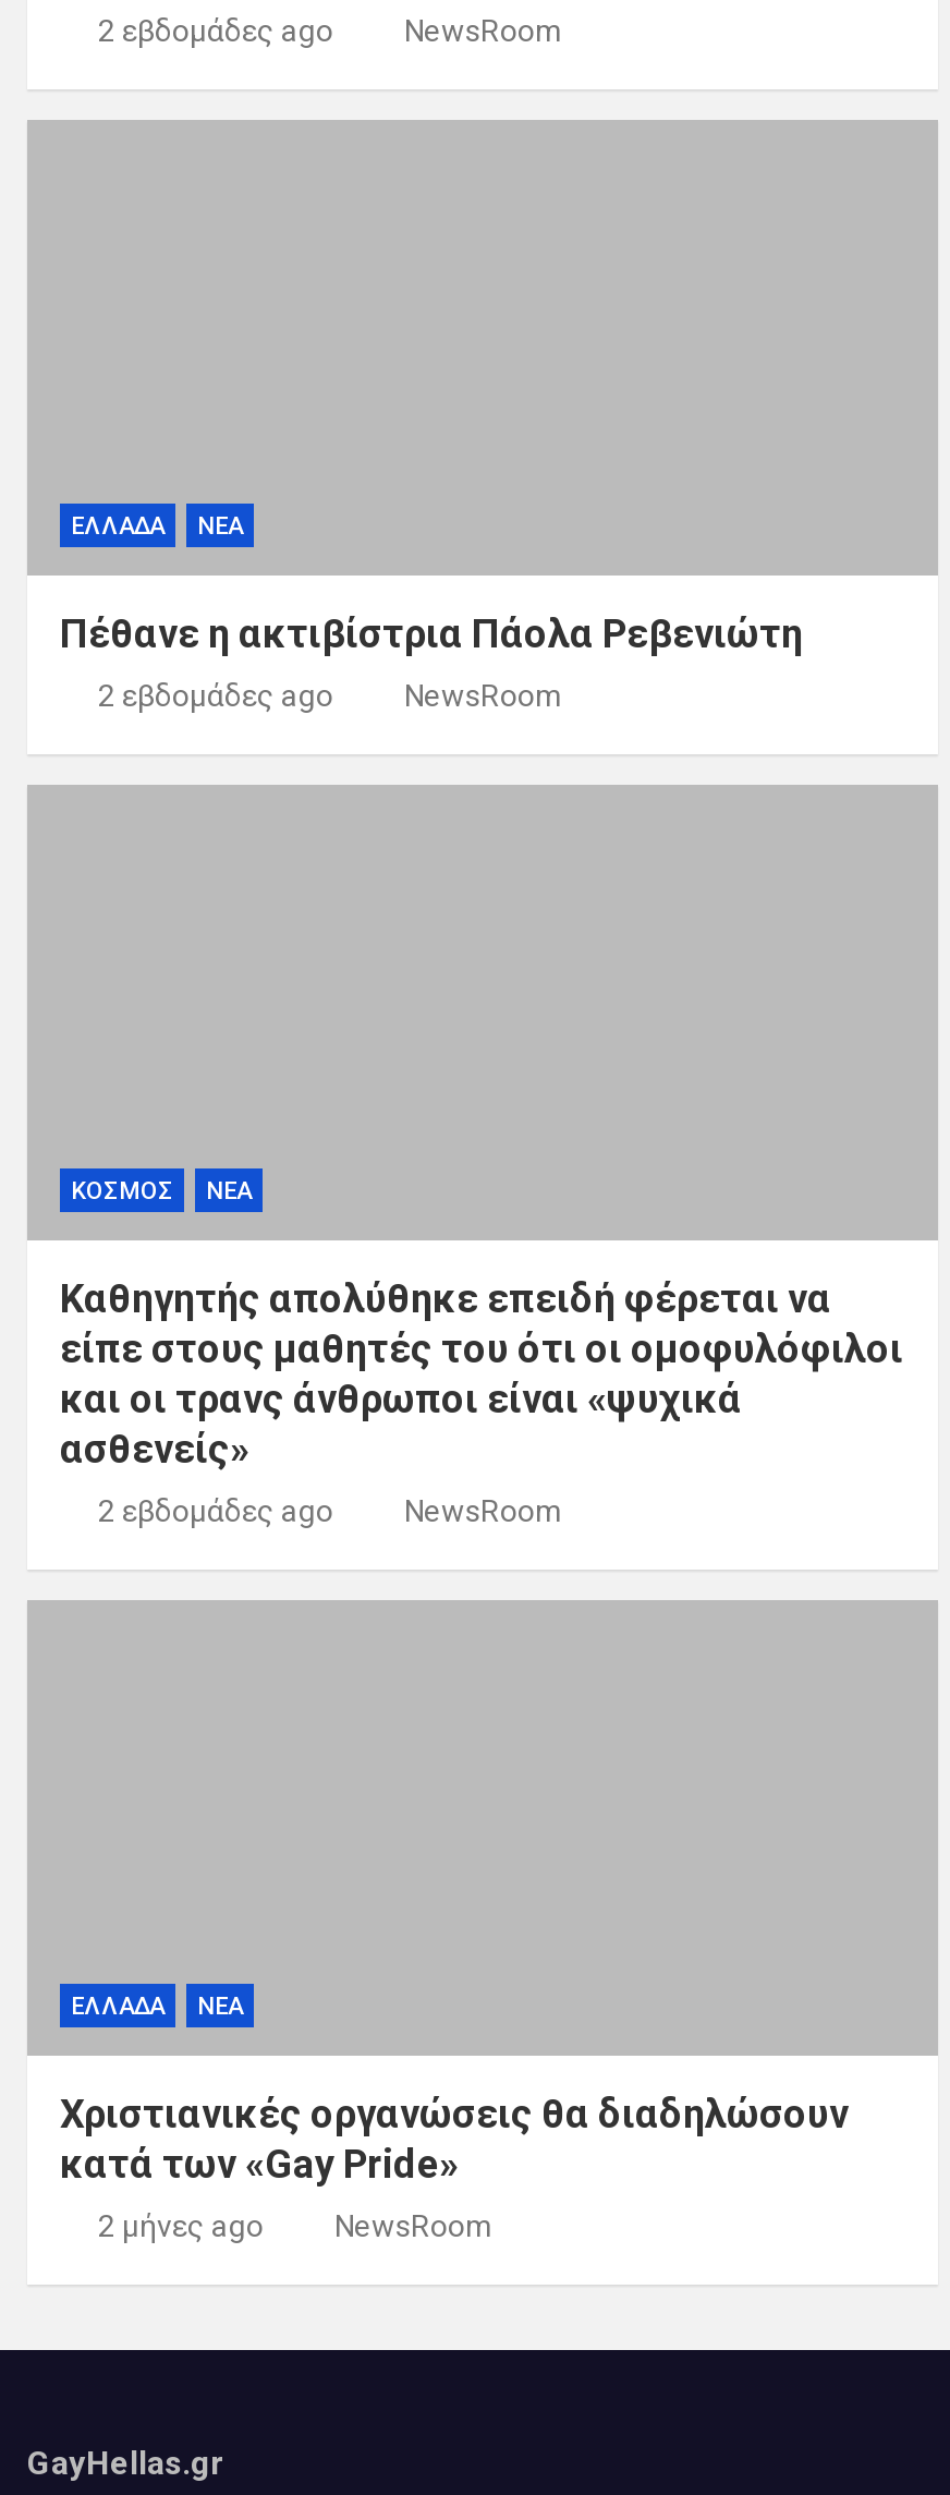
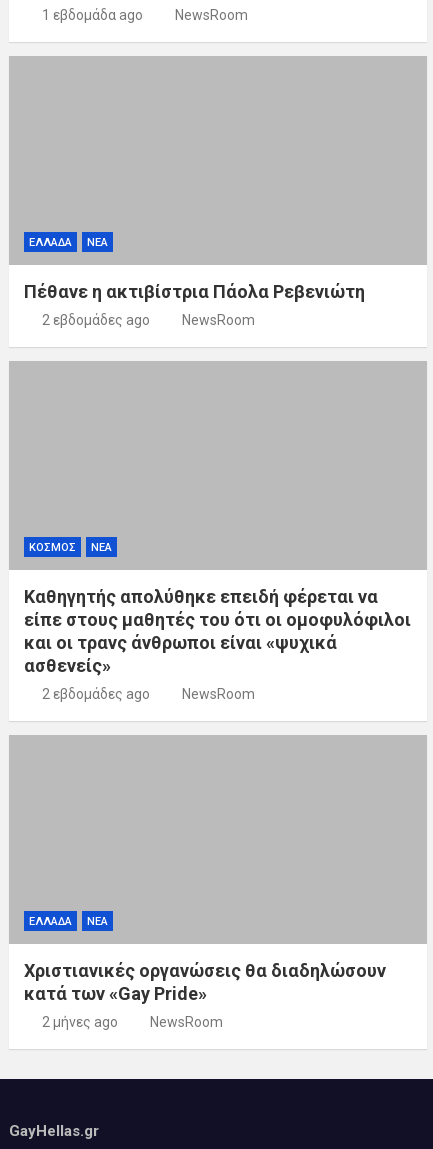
[98,13,333,48] 2 εβδομάδες ago -> [41,7,142,23] 1 εβδομάδα ago

